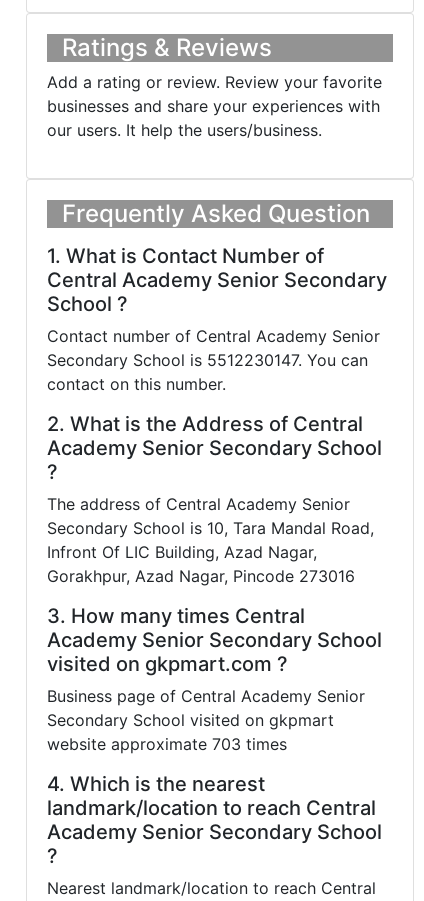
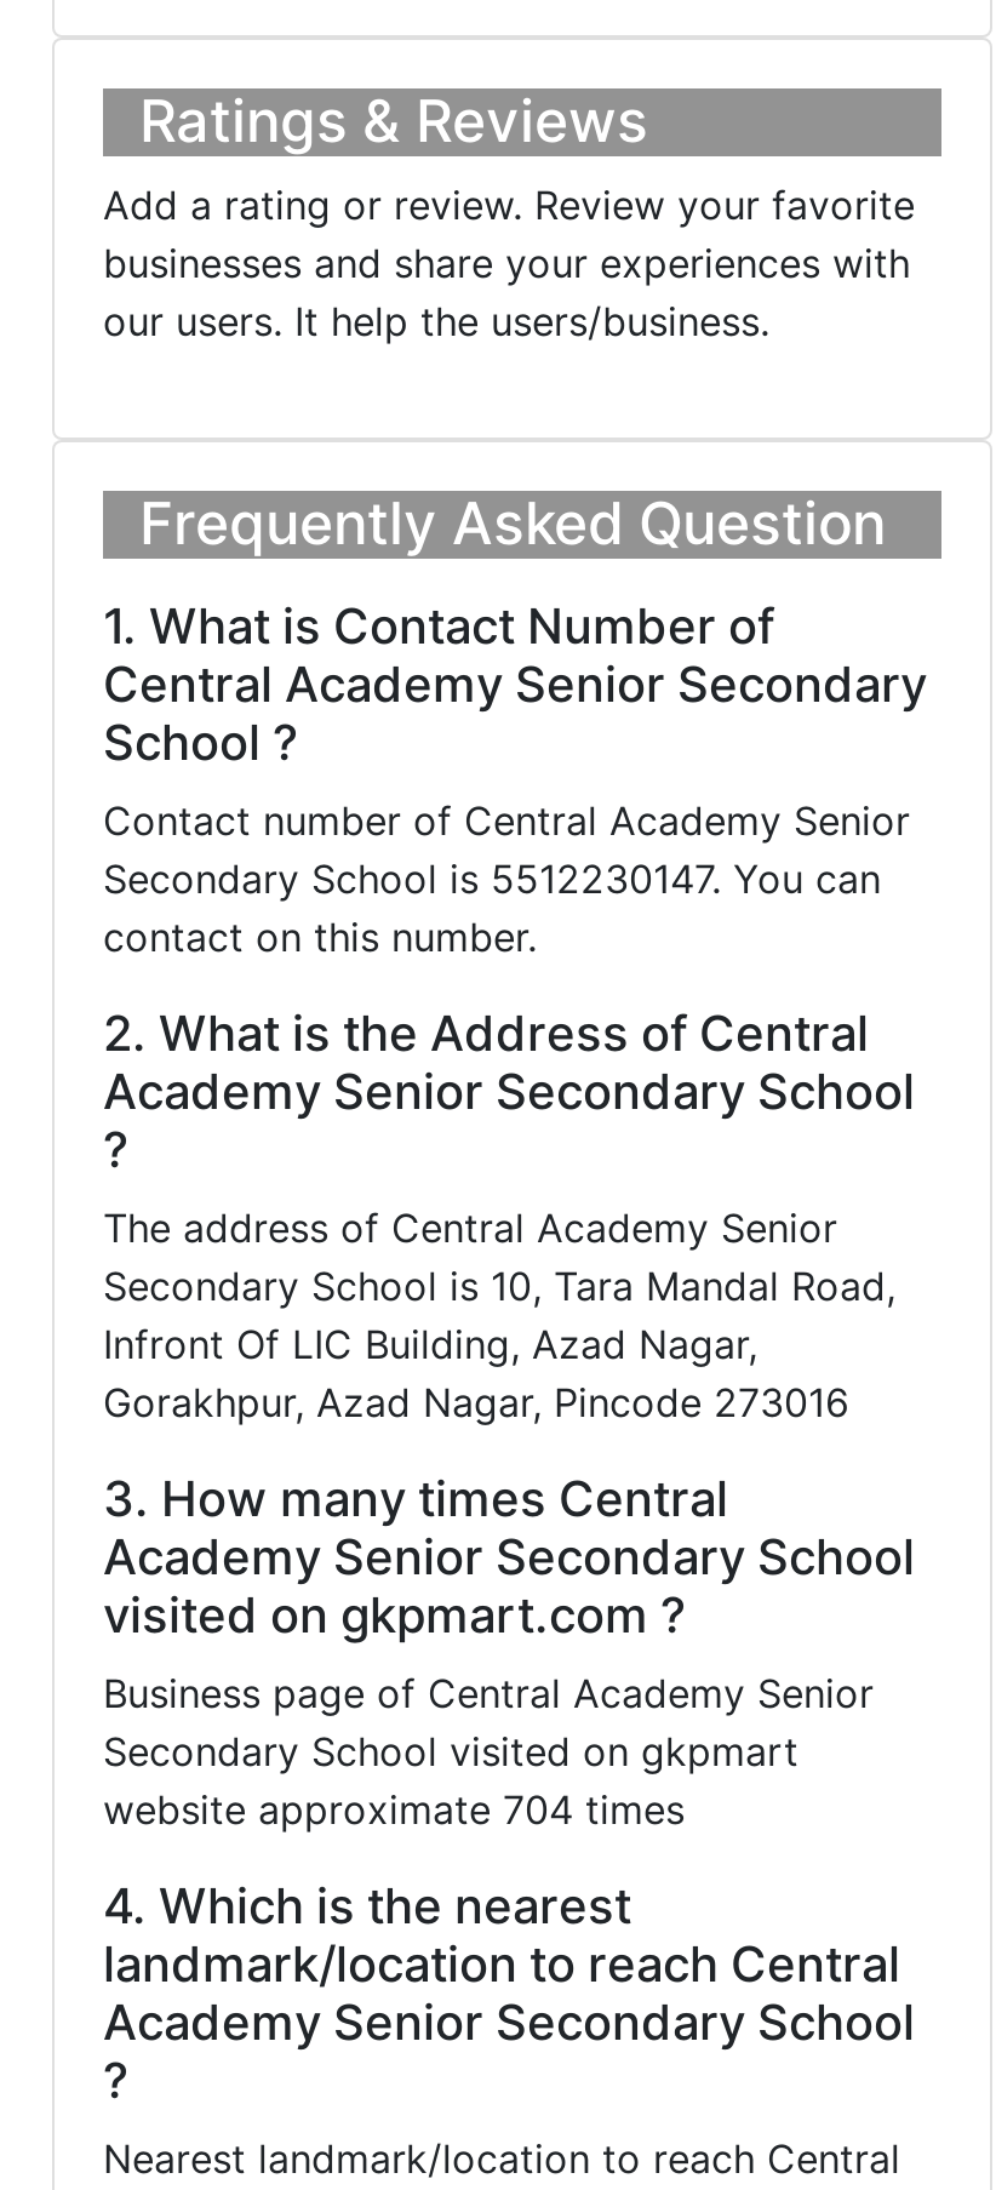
[47,734,287,754] website approximate 703 times -> [103,1785,685,1834] website approximate 704 times

